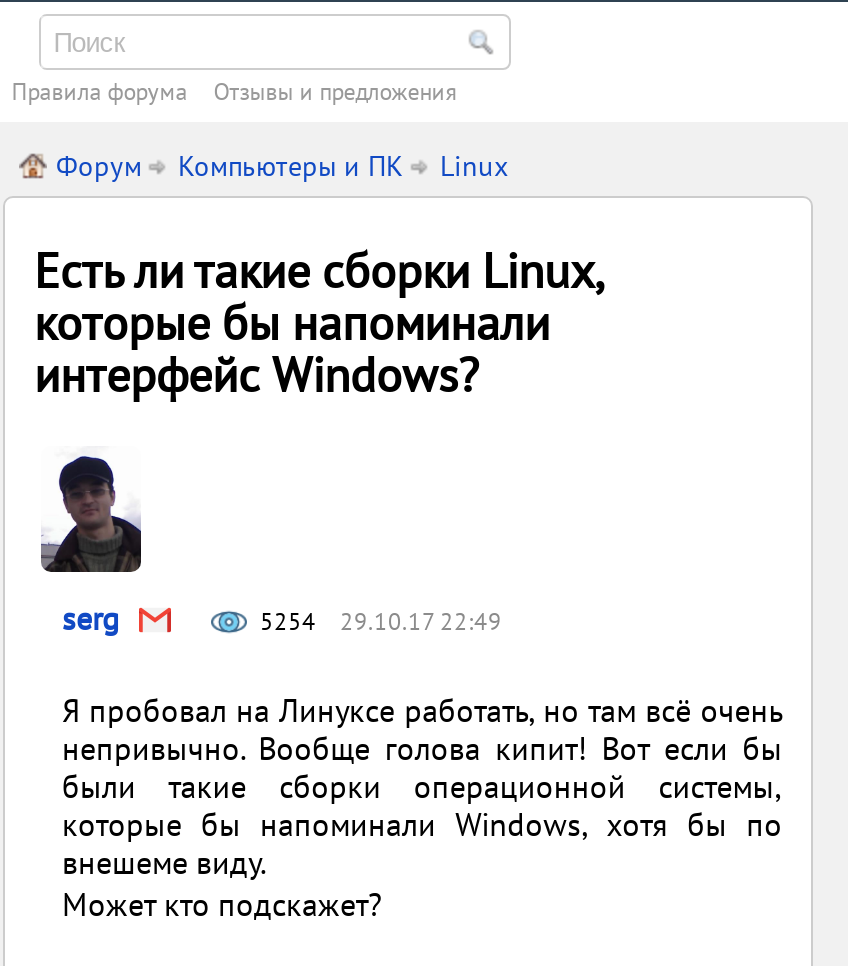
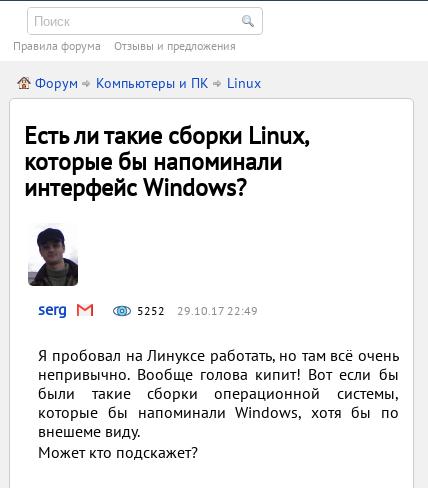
[260,606,502,636] 5254 29.10.17 22:49 -> [137,303,258,318] 5252 29.10.17 22:49

